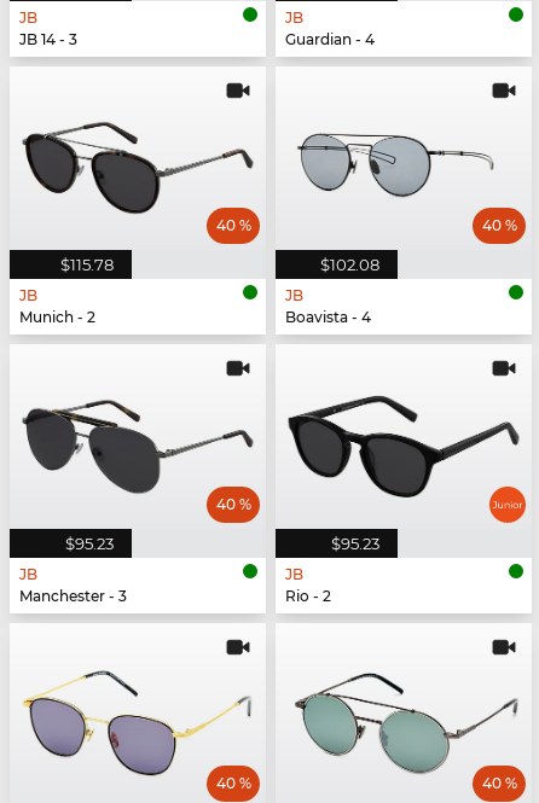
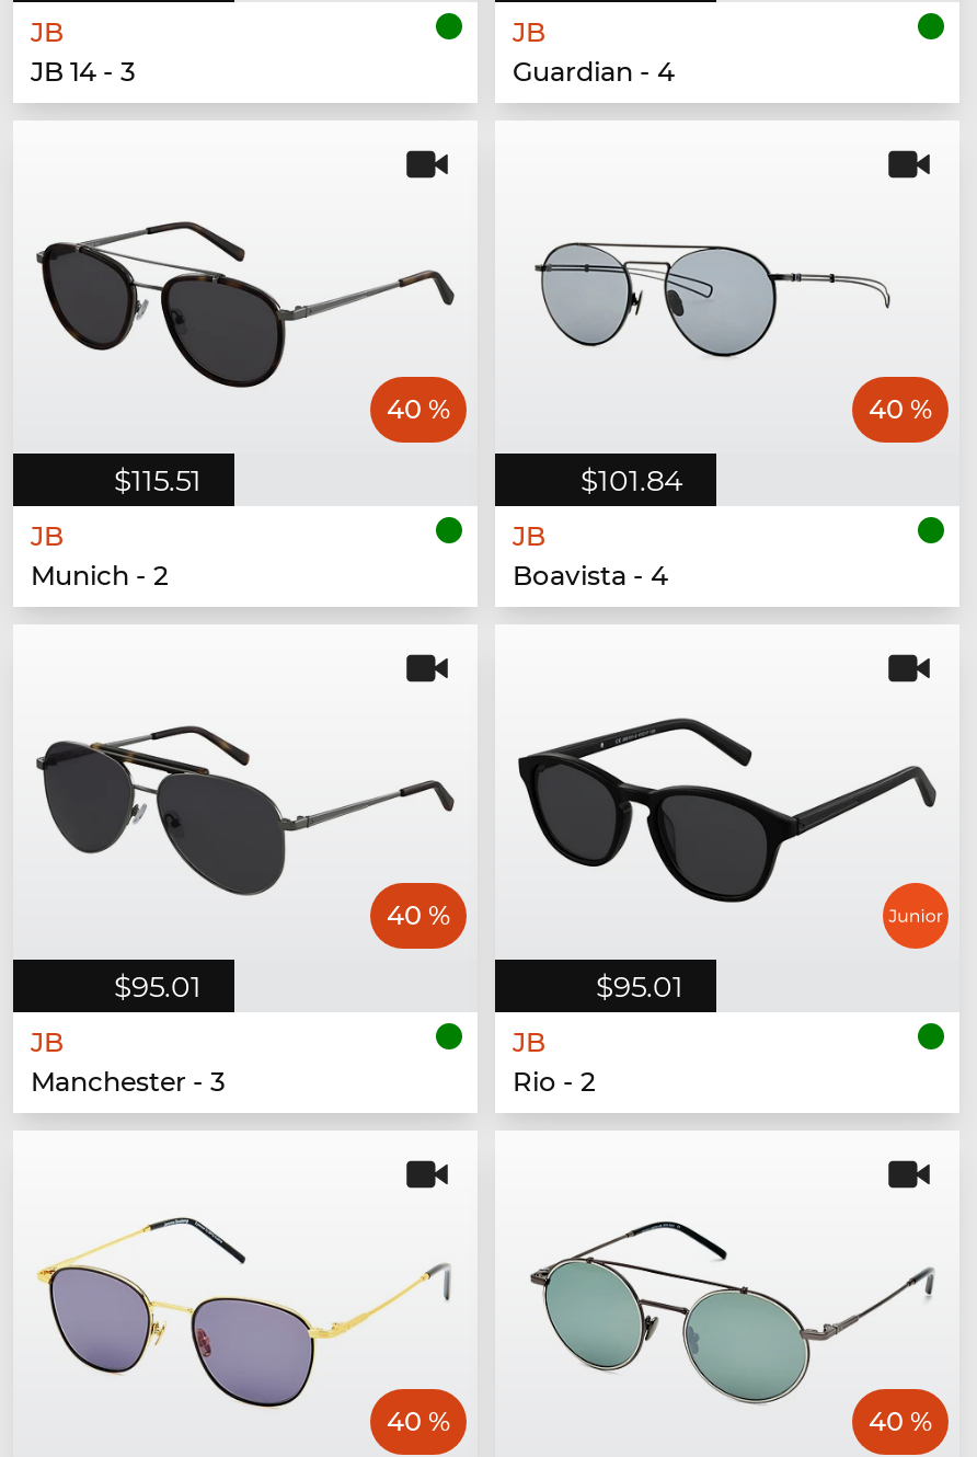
[60,255,114,275] $115.78 -> [114,463,202,498] $115.51
[320,255,379,275] $102.08 -> [581,463,683,498] $101.84
[65,534,114,553] $95.23 -> [114,969,202,1004] $95.01
[331,534,379,553] $95.23 -> [596,969,683,1004] $95.01

